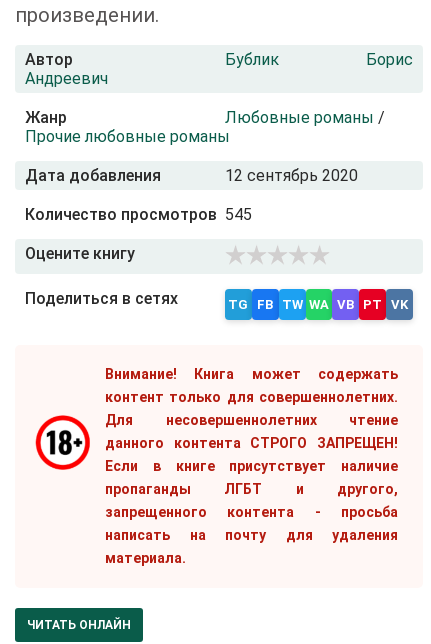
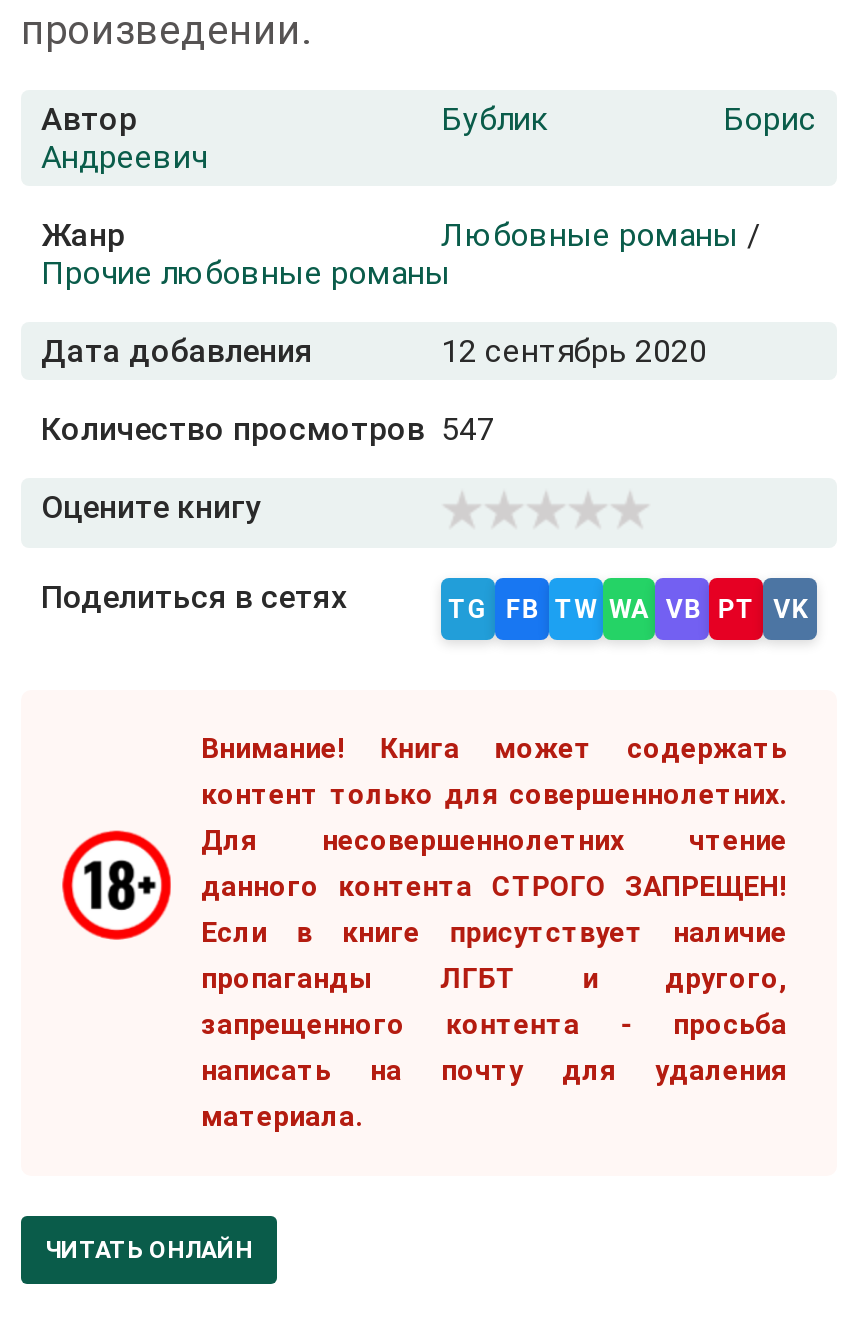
[25,205,252,224] Количество просмотров 545 -> [41,410,495,448] Количество просмотров 547

